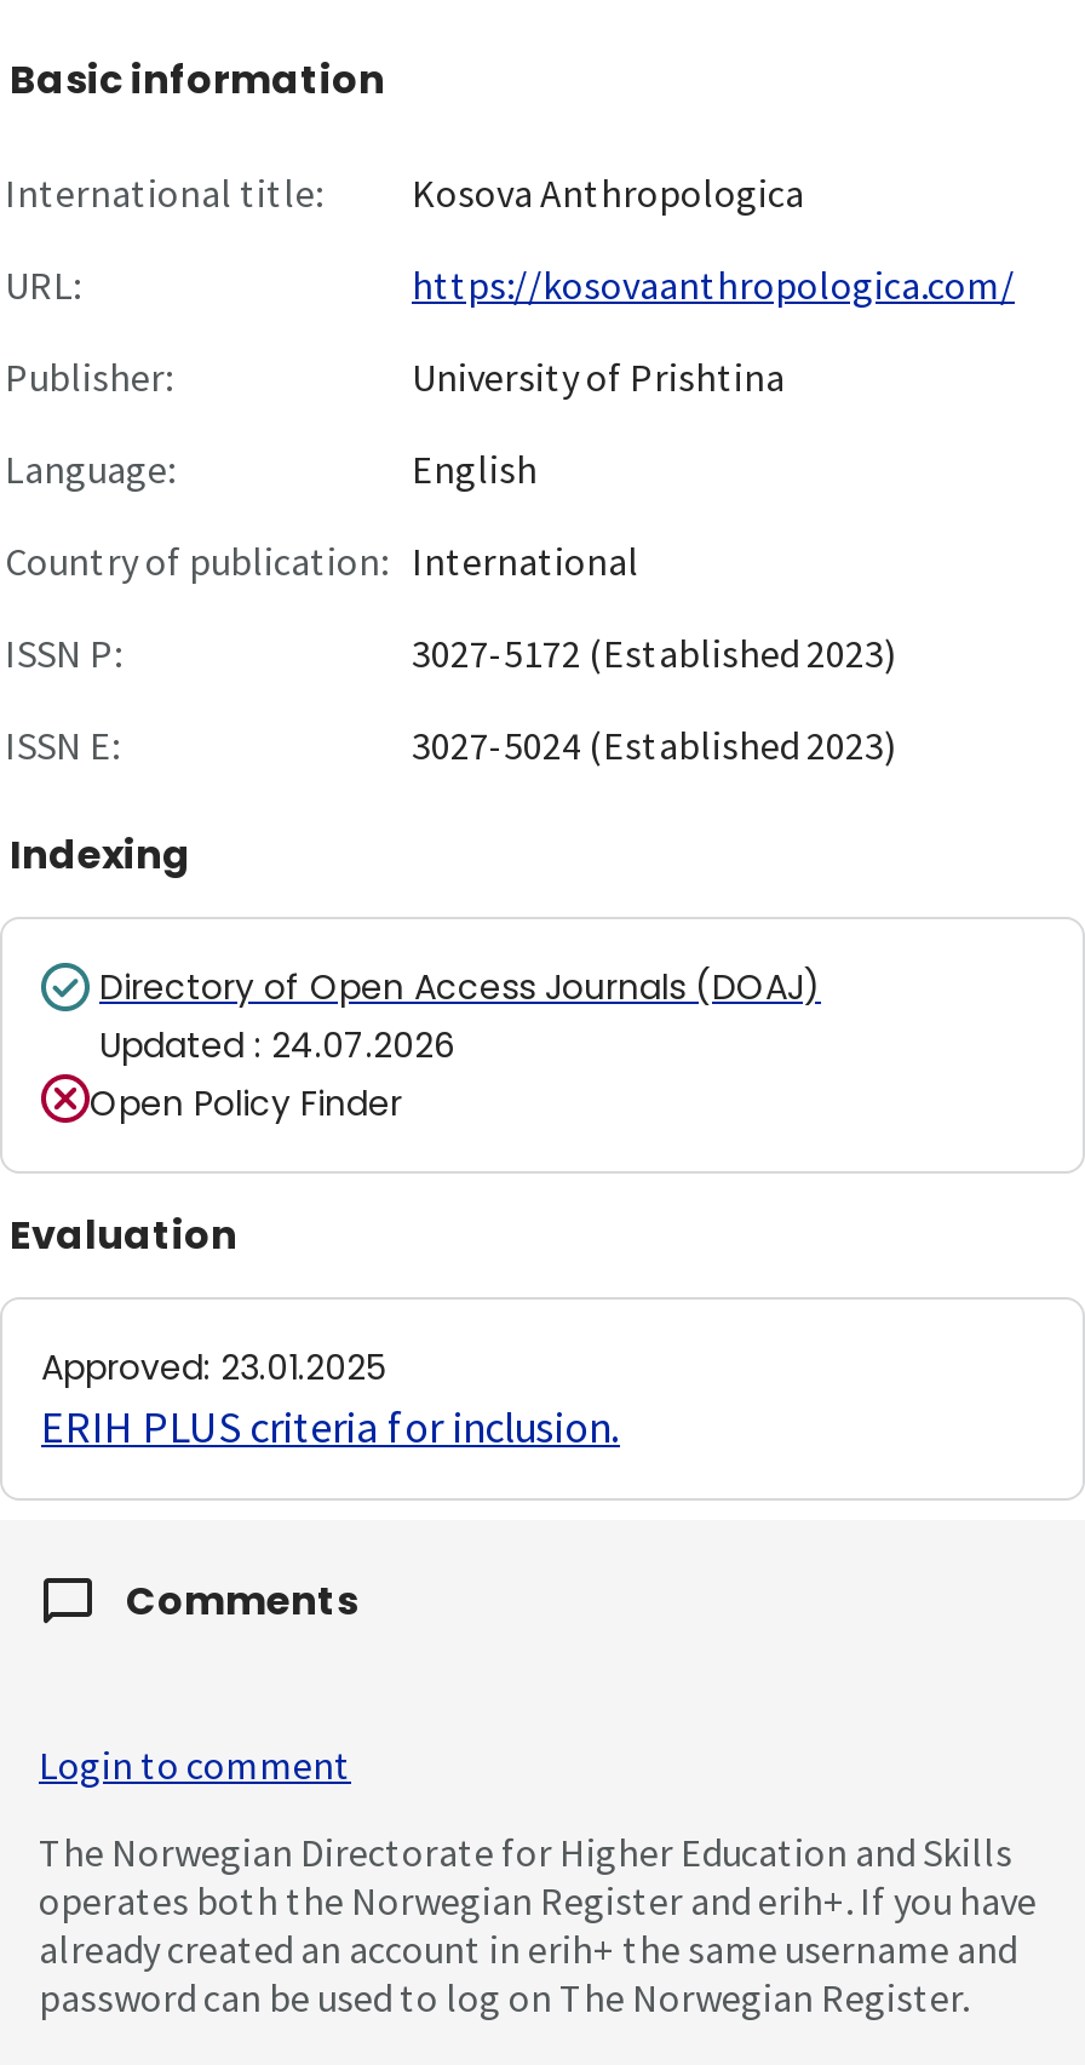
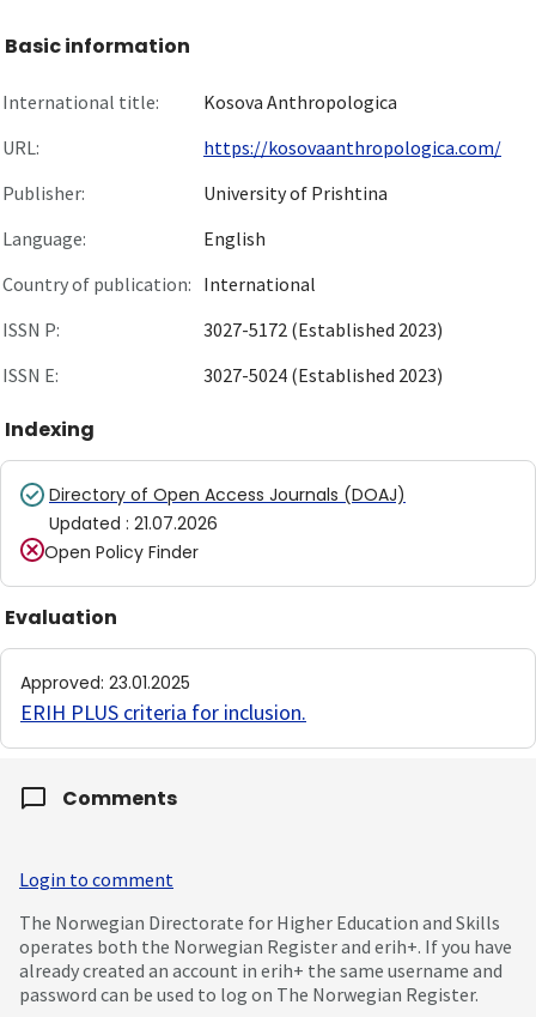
[99,1021,455,1070] Updated: 24.07.2026 -> [49,512,218,536] Updated: 21.07.2026

